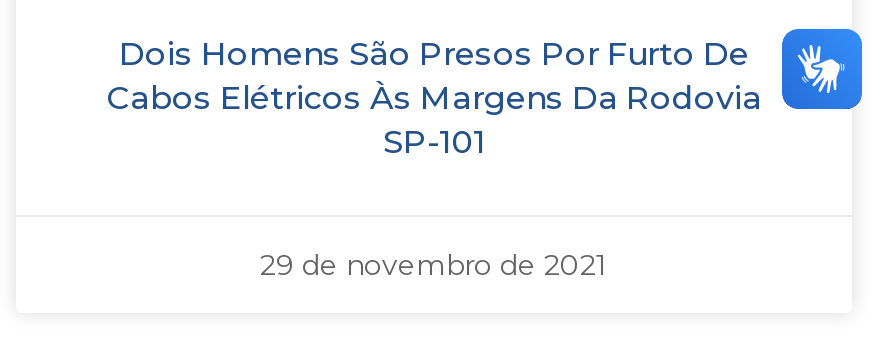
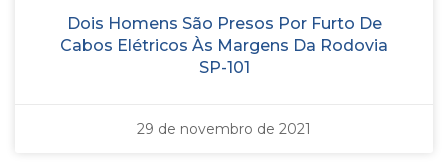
[780,27,864,111] [image] -> none

